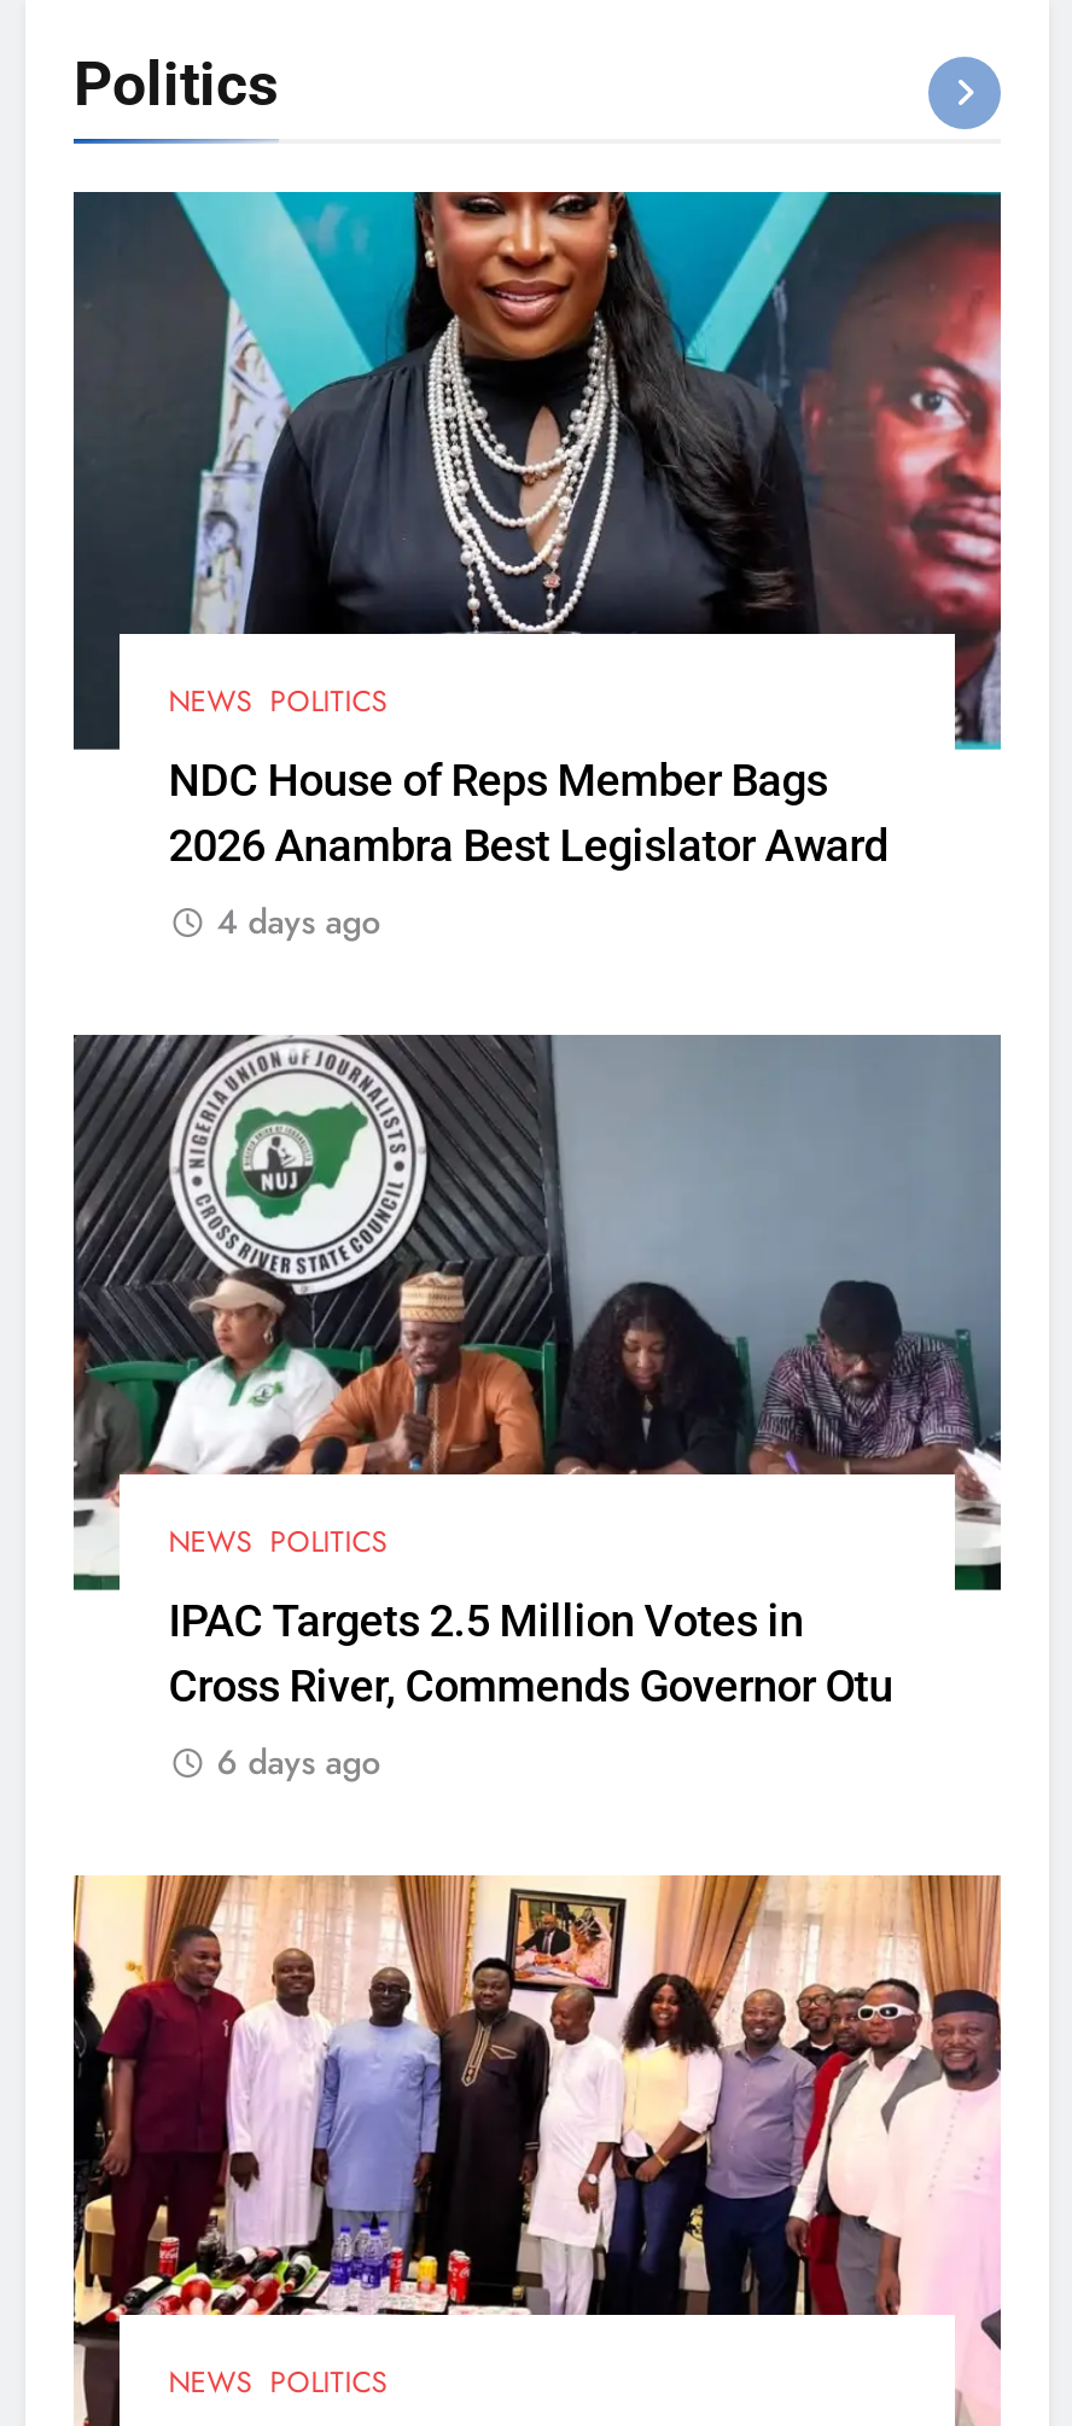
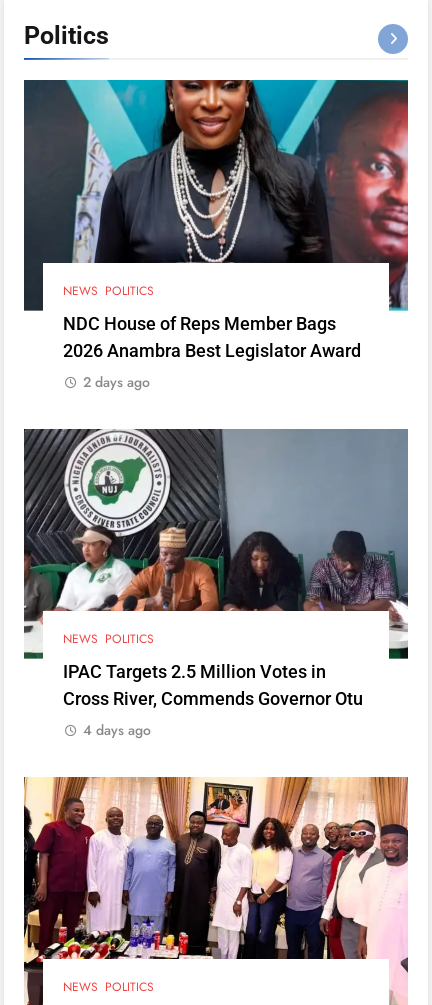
[217,896,381,944] 4 days ago -> [83,371,150,391] 2 days ago
[217,1737,381,1786] 6 days ago -> [83,720,151,740] 4 days ago

